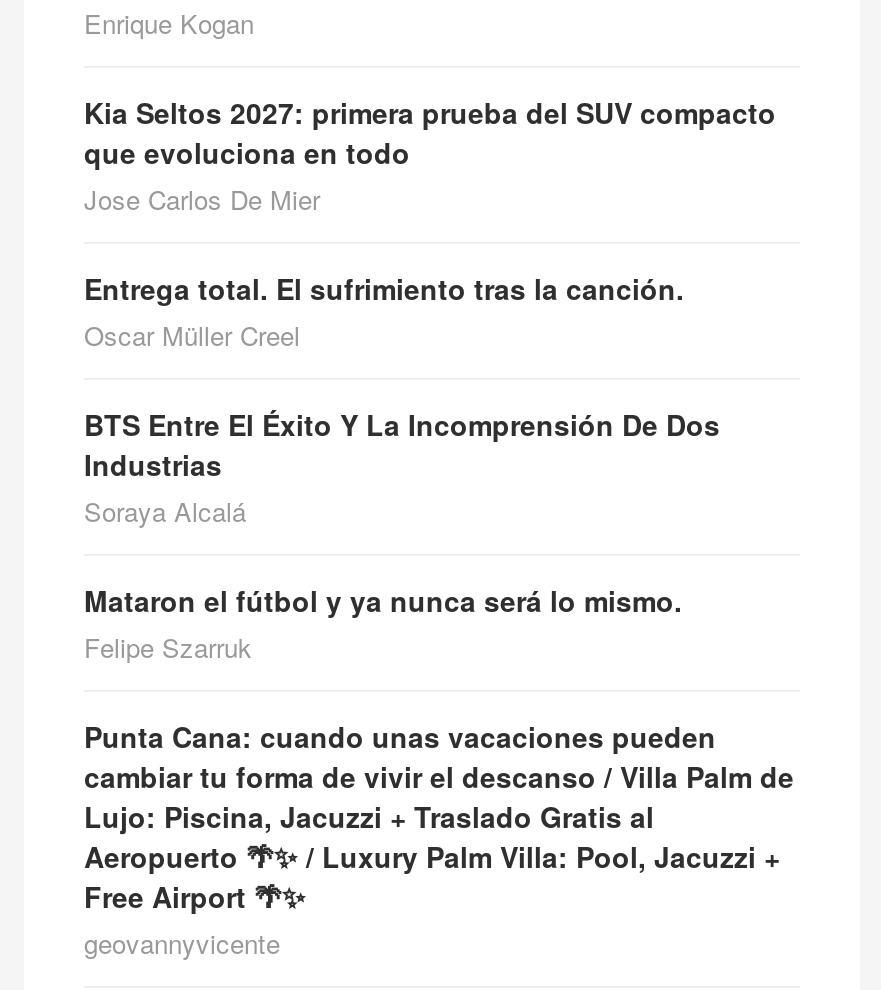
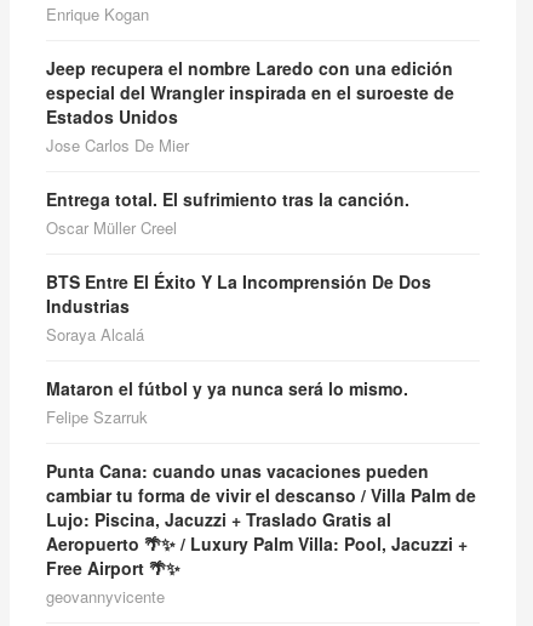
[84,92,776,172] Kia Seltos 2027: primera prueba del SUV compacto | que evoluciona en todo -> [46,56,454,129] Jeep recupera el nombre Laredo con una edición | especial del Wrangler inspirada en el suroeste de | Estados Unidos

